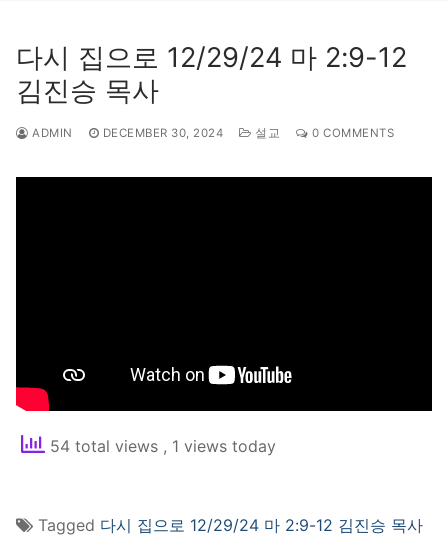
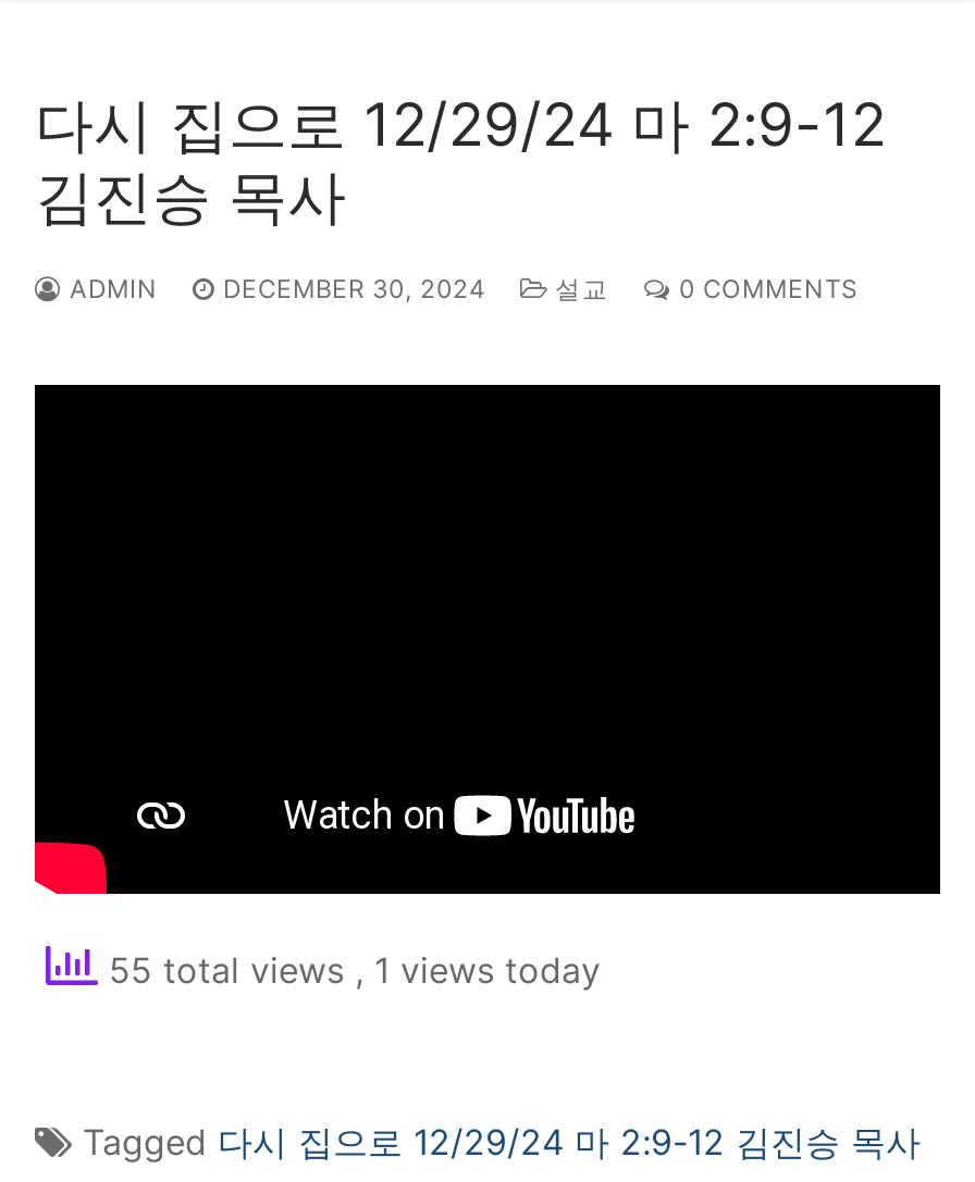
[45,436,276,456] 54 total views, 1 views today -> [98,948,601,991] 55 total views, 1 views today

